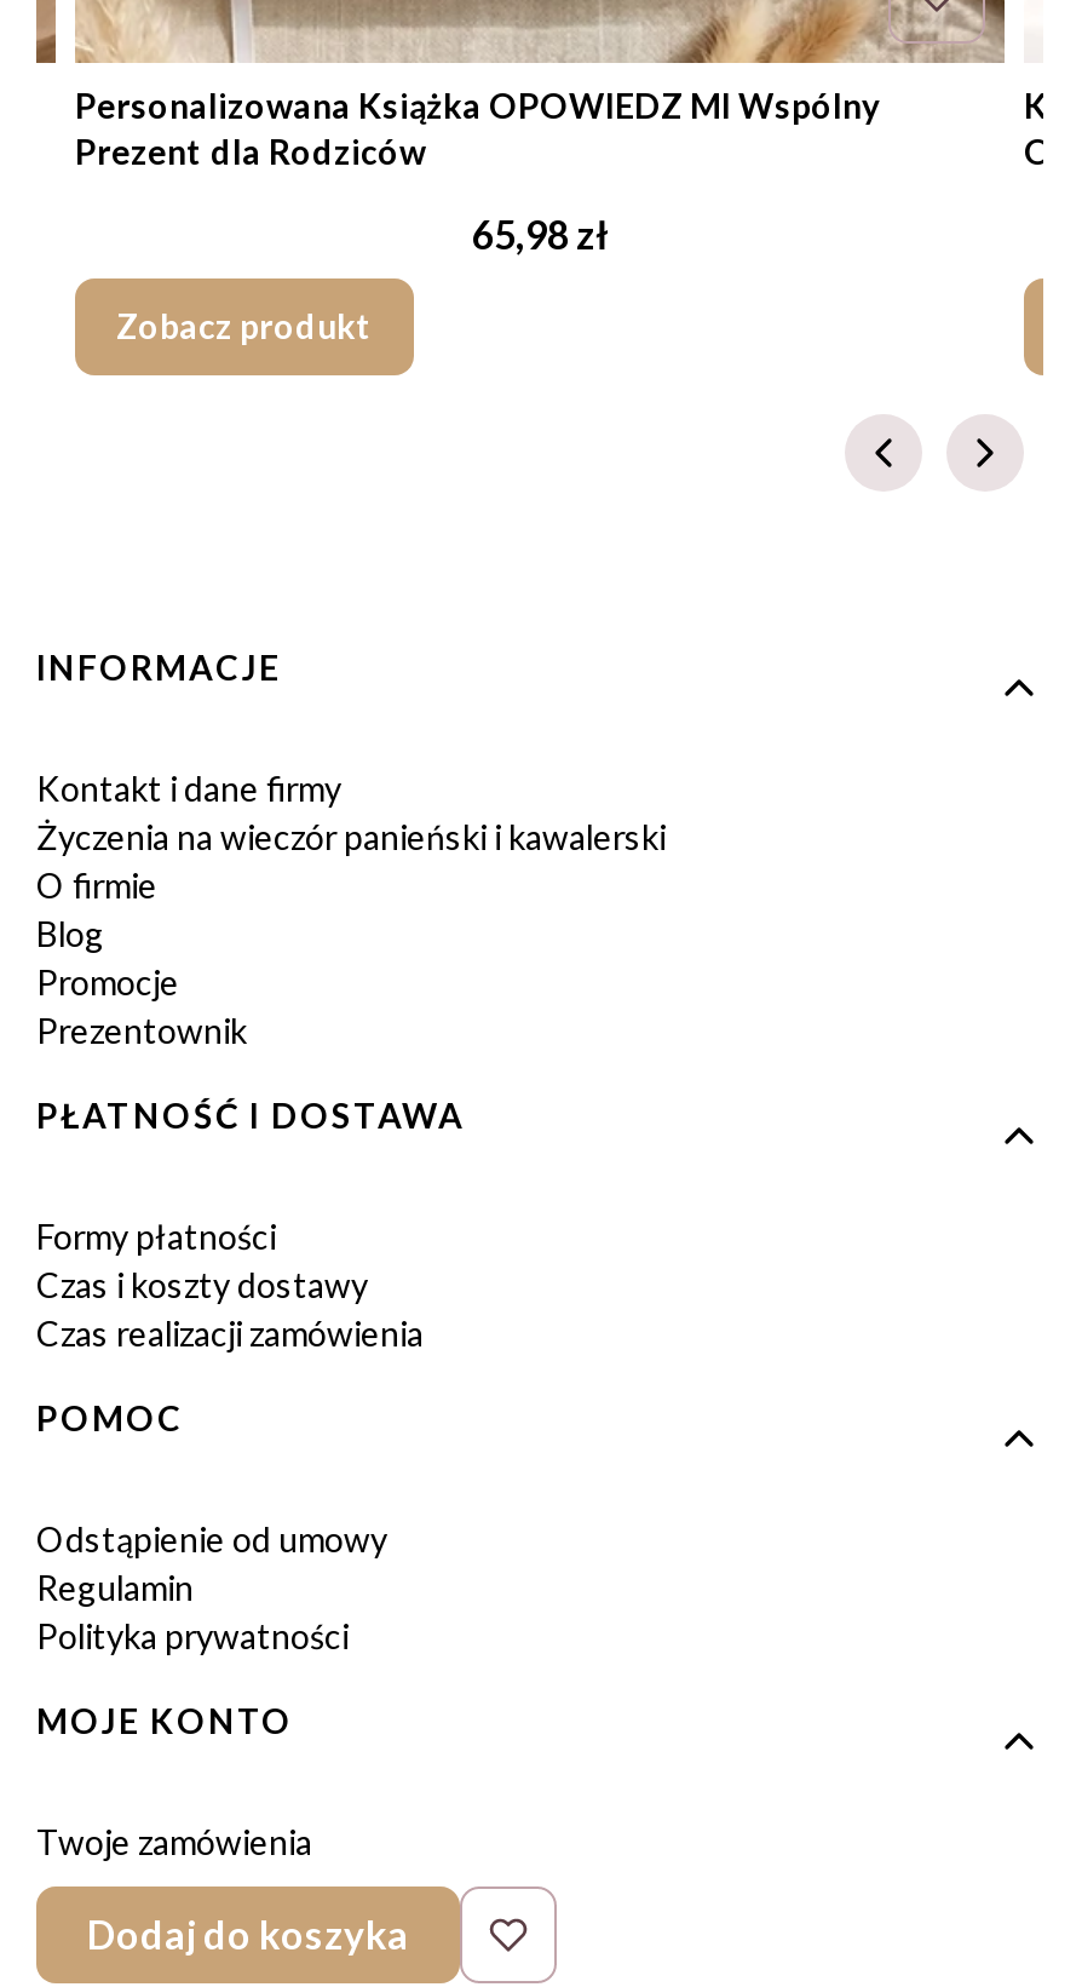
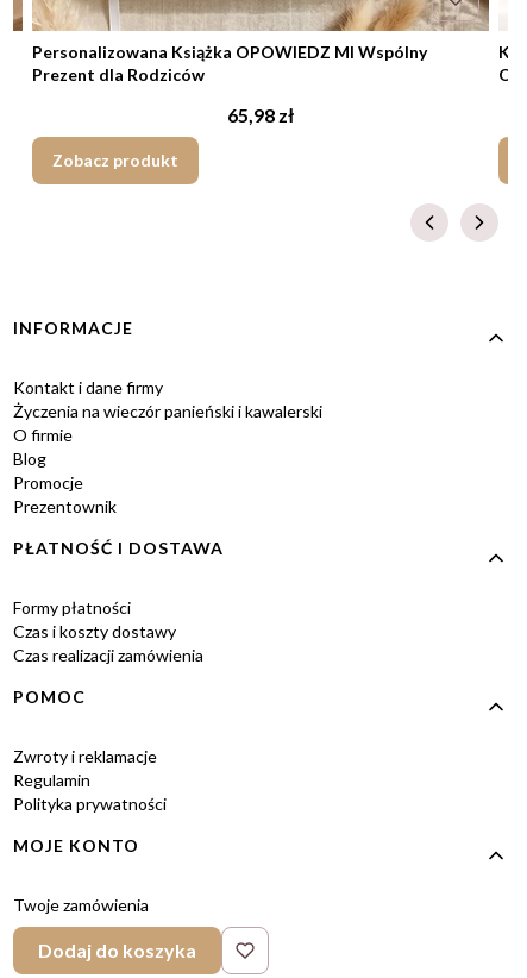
[36,1518,387,1560] Odstąpienie od umowy -> [13,746,157,766] Zwroty i reklamacje

